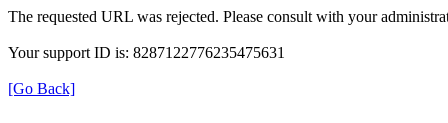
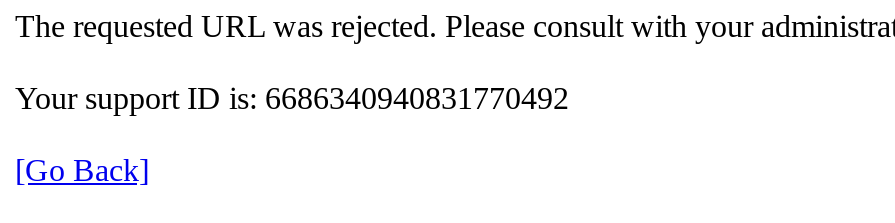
[8,44,285,61] Your support ID is: 8287122776235475631 -> [15,81,569,115] Your support ID is: 6686340940831770492

